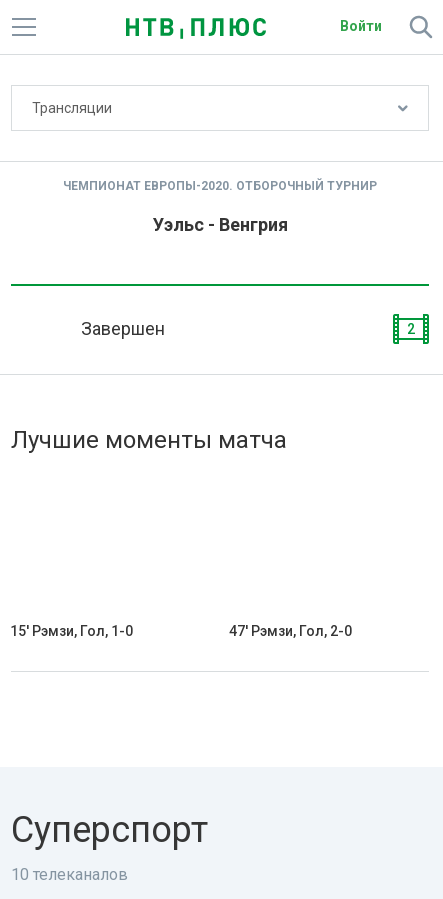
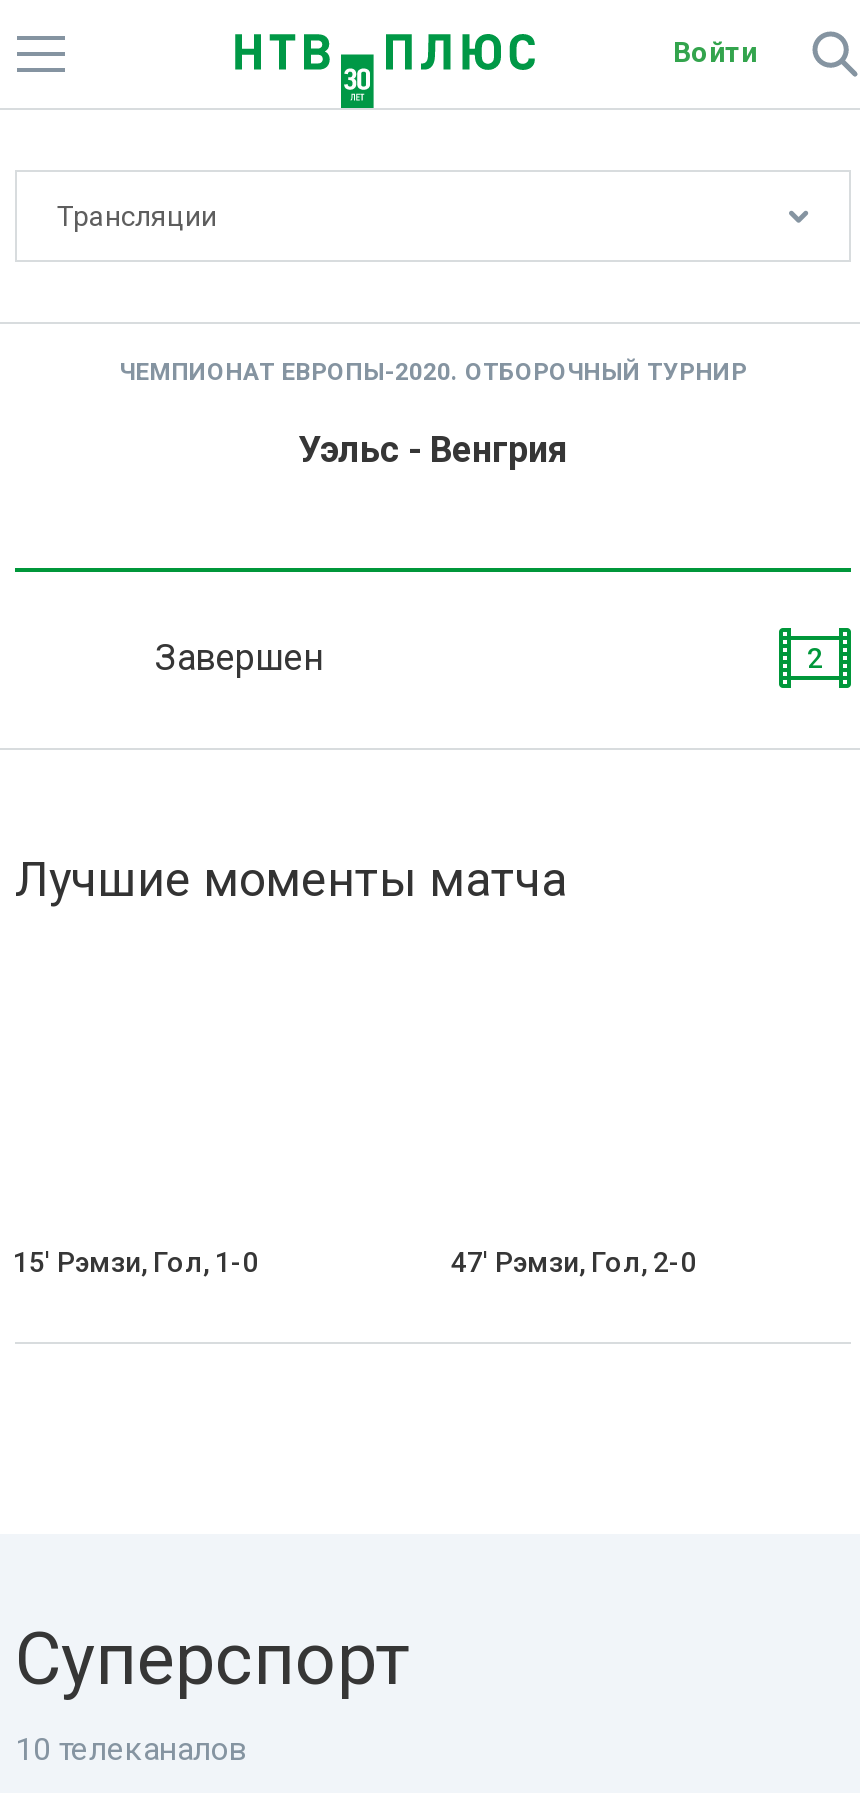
[121,17,271,54] [image] -> [233,32,537,110] [image]

